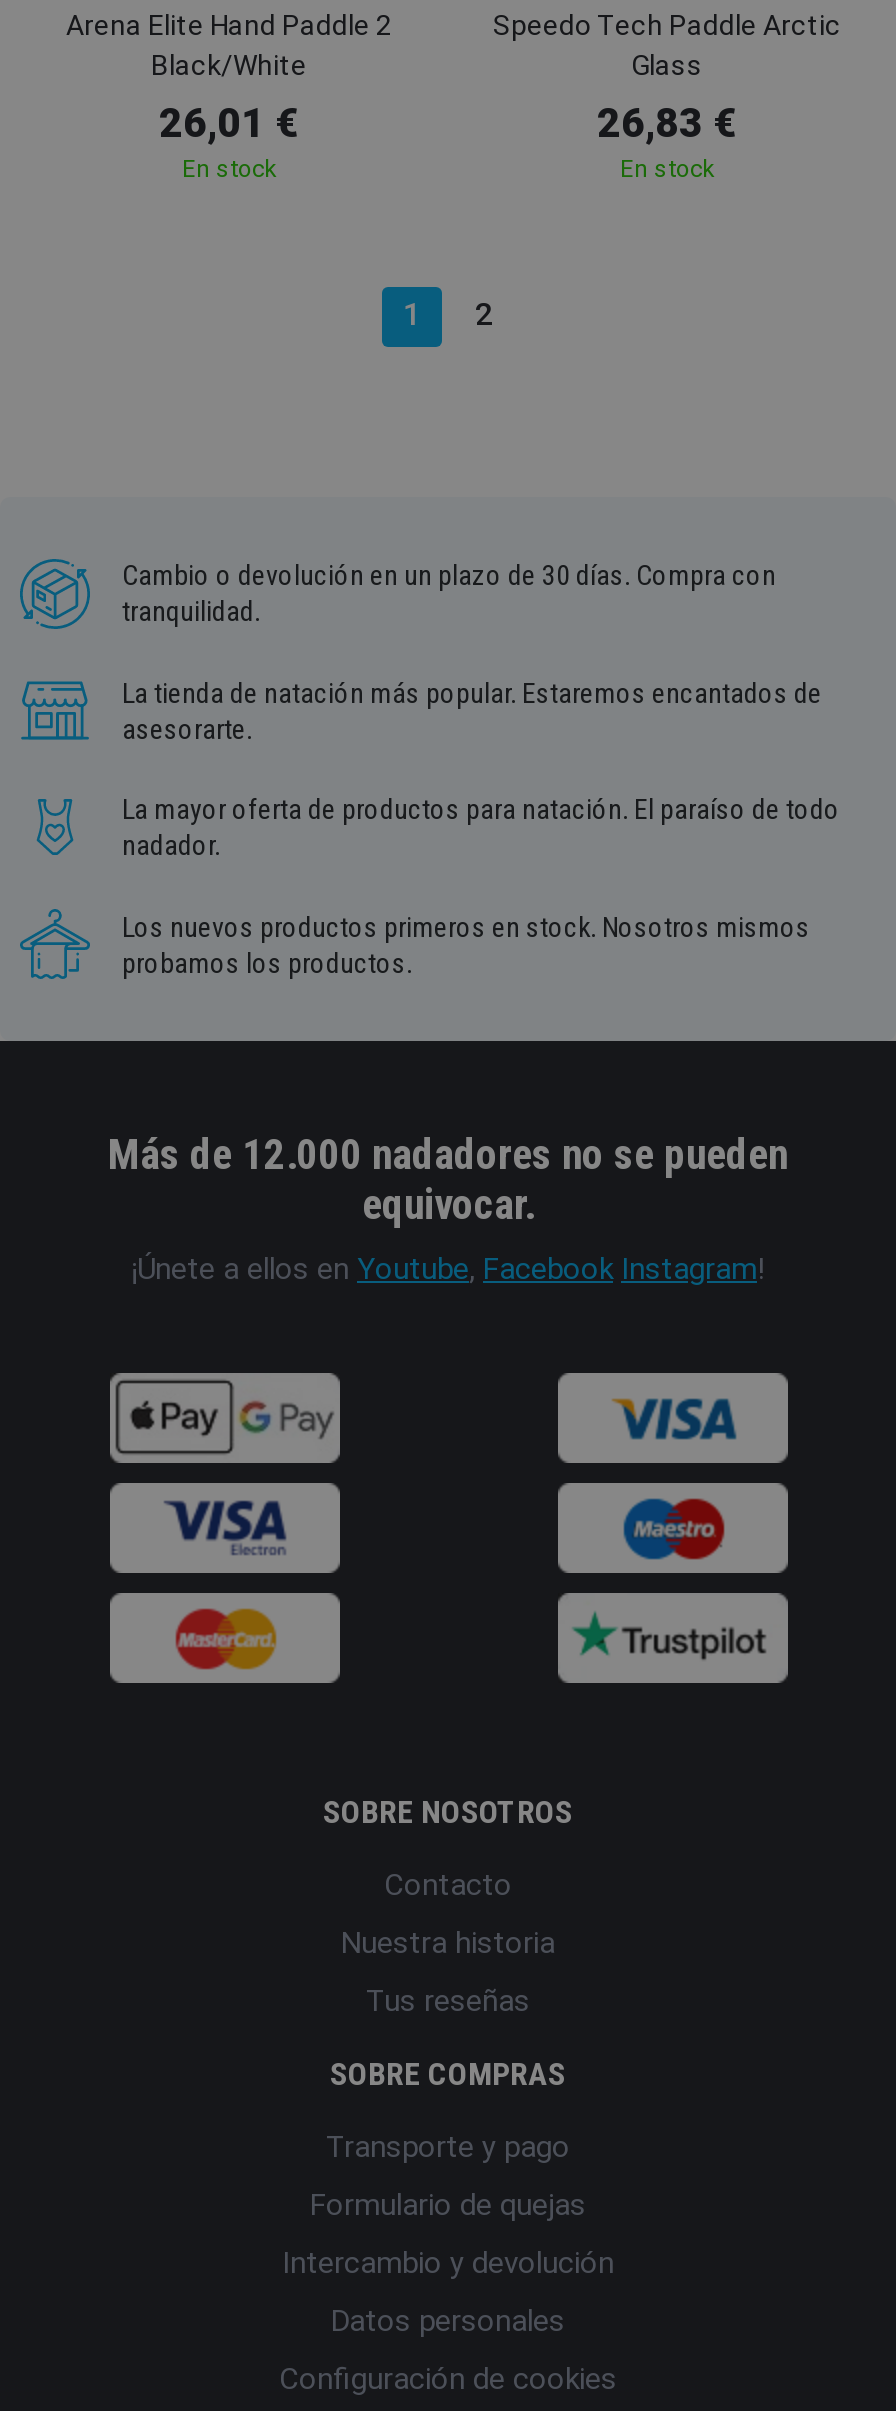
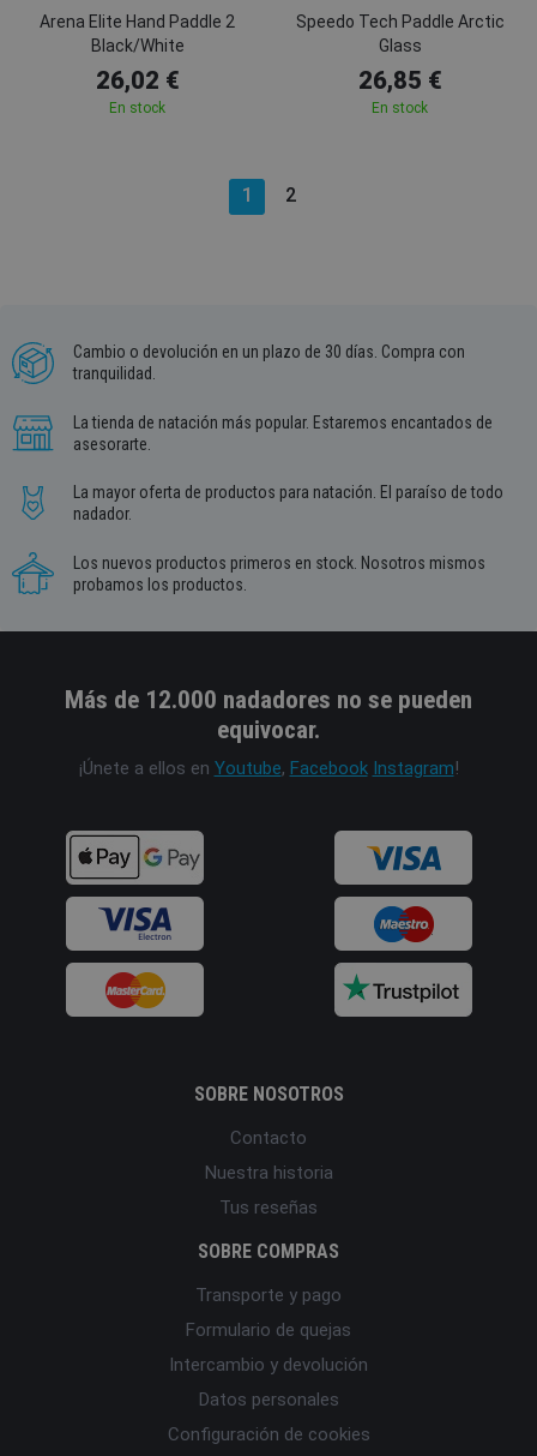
[159,99,299,147] 26,01 € -> [95,66,179,95] 26,02 €
[597,99,737,147] 26,83 € -> [358,66,442,95] 26,85 €

